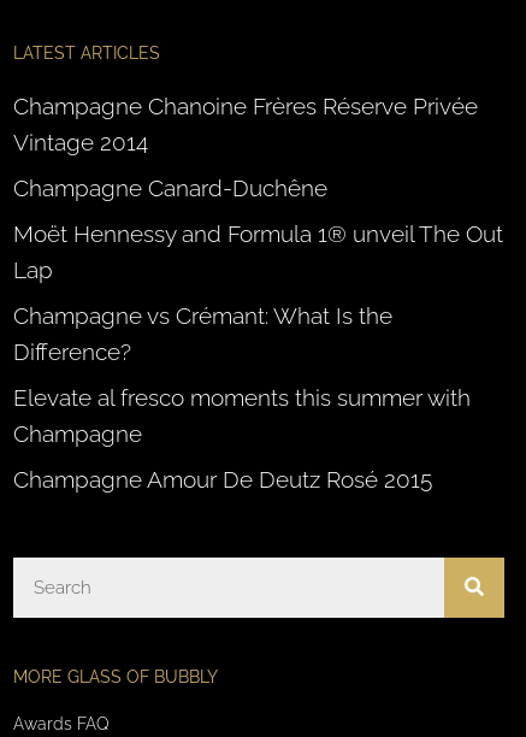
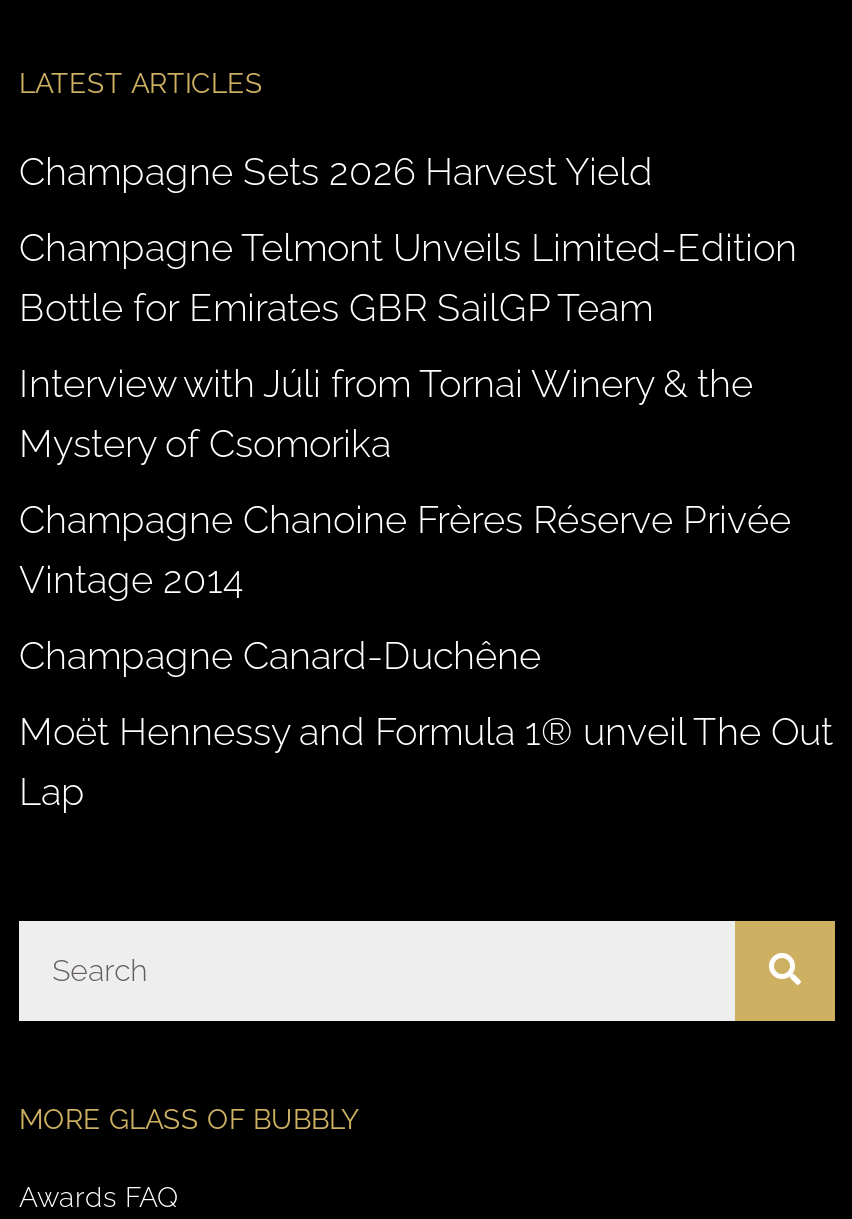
none -> [19,149,797,465] Champagne Sets 2026 Harvest Yield | Champagne Telmont Unveils Limited-Edition | Bottle for Emirates GBR SailGP Team | Interview with Júli from Tornai Winery & the | Mystery of Csomorika
moved [13,92,503,283] -> [19,497,833,813]: Champagne Chanoine Frères Réserve Privée | Vintage 2014 | Champagne Canard-Duchêne | Moët Hennessy and Formula 1® unveil The Out | Lap
[13,302,471,492] Champagne vs Crémant: What Is the | Difference? | Elevate al fresco moments this summer with | Champagne | Champagne Amour De Deutz Rosé 2015 -> none

